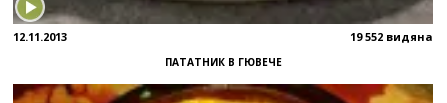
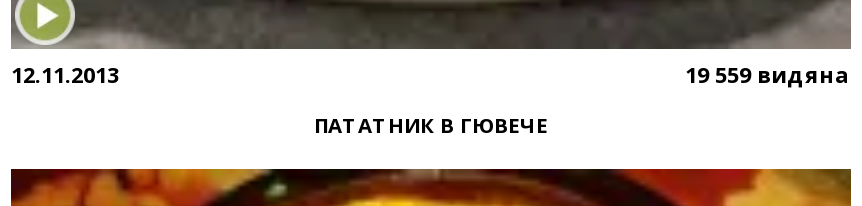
[350,29,433,44] 19 552 видяна -> [685,59,851,89] 19 559 видяна

